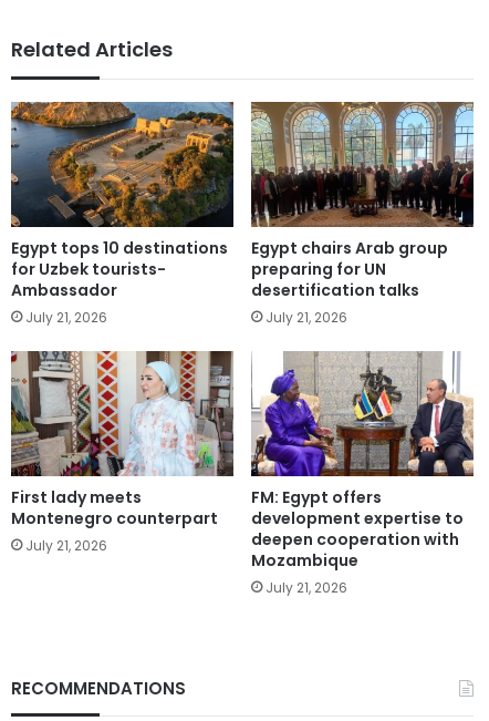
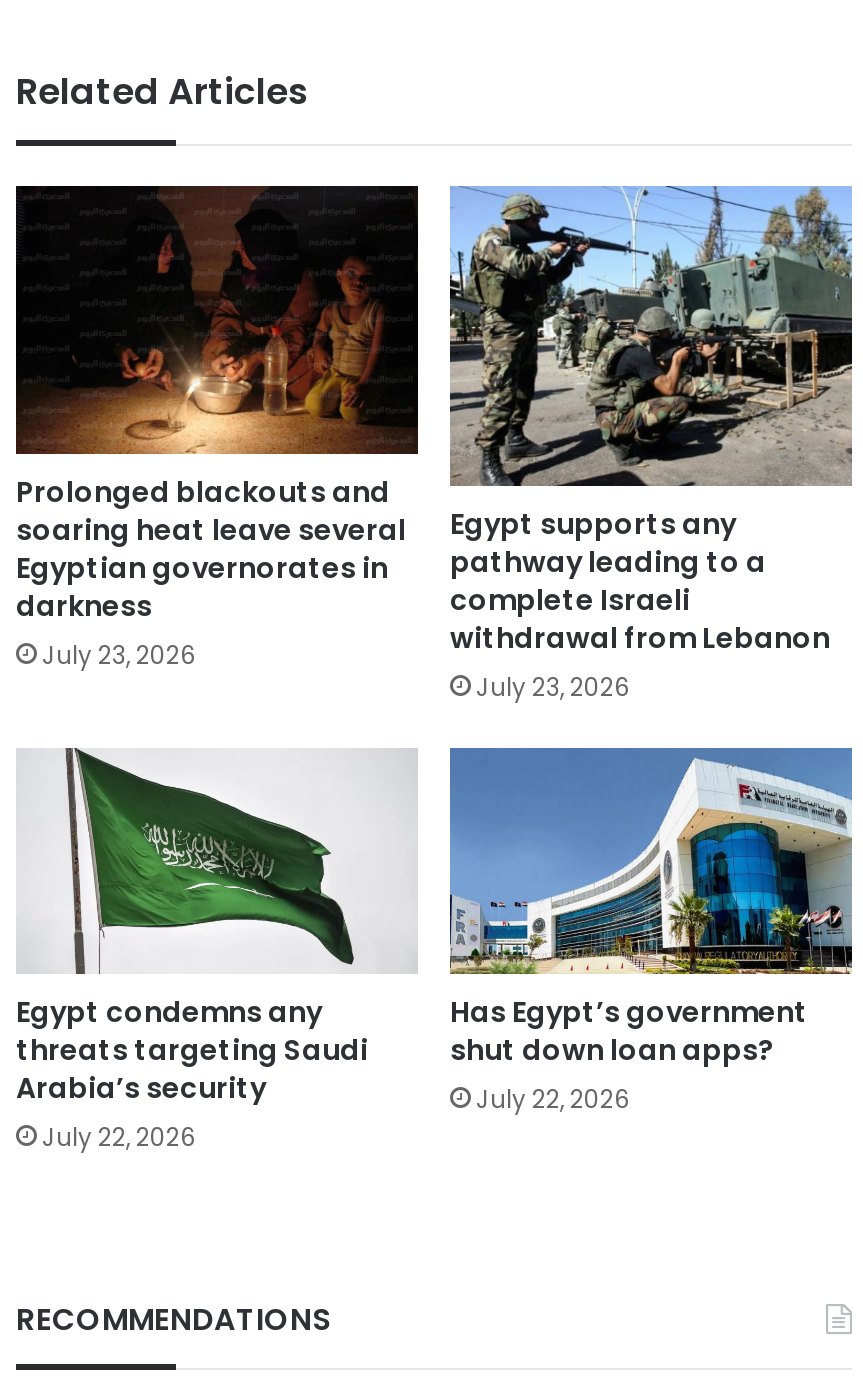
[10,101,235,327] [image] | Egypt tops 10 destinations | for Uzbek tourists- | Ambassador | July 21, 2026 -> [14,184,420,671] [image] | Prolonged blackouts and | soaring heat leave several | Egyptian governorates in | darkness | July 23, 2026
[250,101,474,327] [image] | Egypt chairs Arab group | preparing for UN | desertification talks | July 21, 2026 -> [450,184,854,705] [image] | Egypt supports any | pathway leading to a | complete Israeli | withdrawal from Lebanon | July 23, 2026
[10,350,235,496] [image] -> [16,710,416,904] [image]
[251,372,474,497] [image] -> [450,712,854,904] [image]
[11,487,218,555] First lady meets | Montenegro counterpart | July 21, 2026 -> [16,993,368,1155] Egypt condemns any | threats targeting Saudi | Arabia’s security | July 22, 2026
[251,487,464,597] FM: Egypt offers | development expertise to | deepen cooperation with | Mozambique | July 21, 2026 -> [450,993,808,1117] Has Egypt’s government | shut down loan apps? | July 22, 2026

